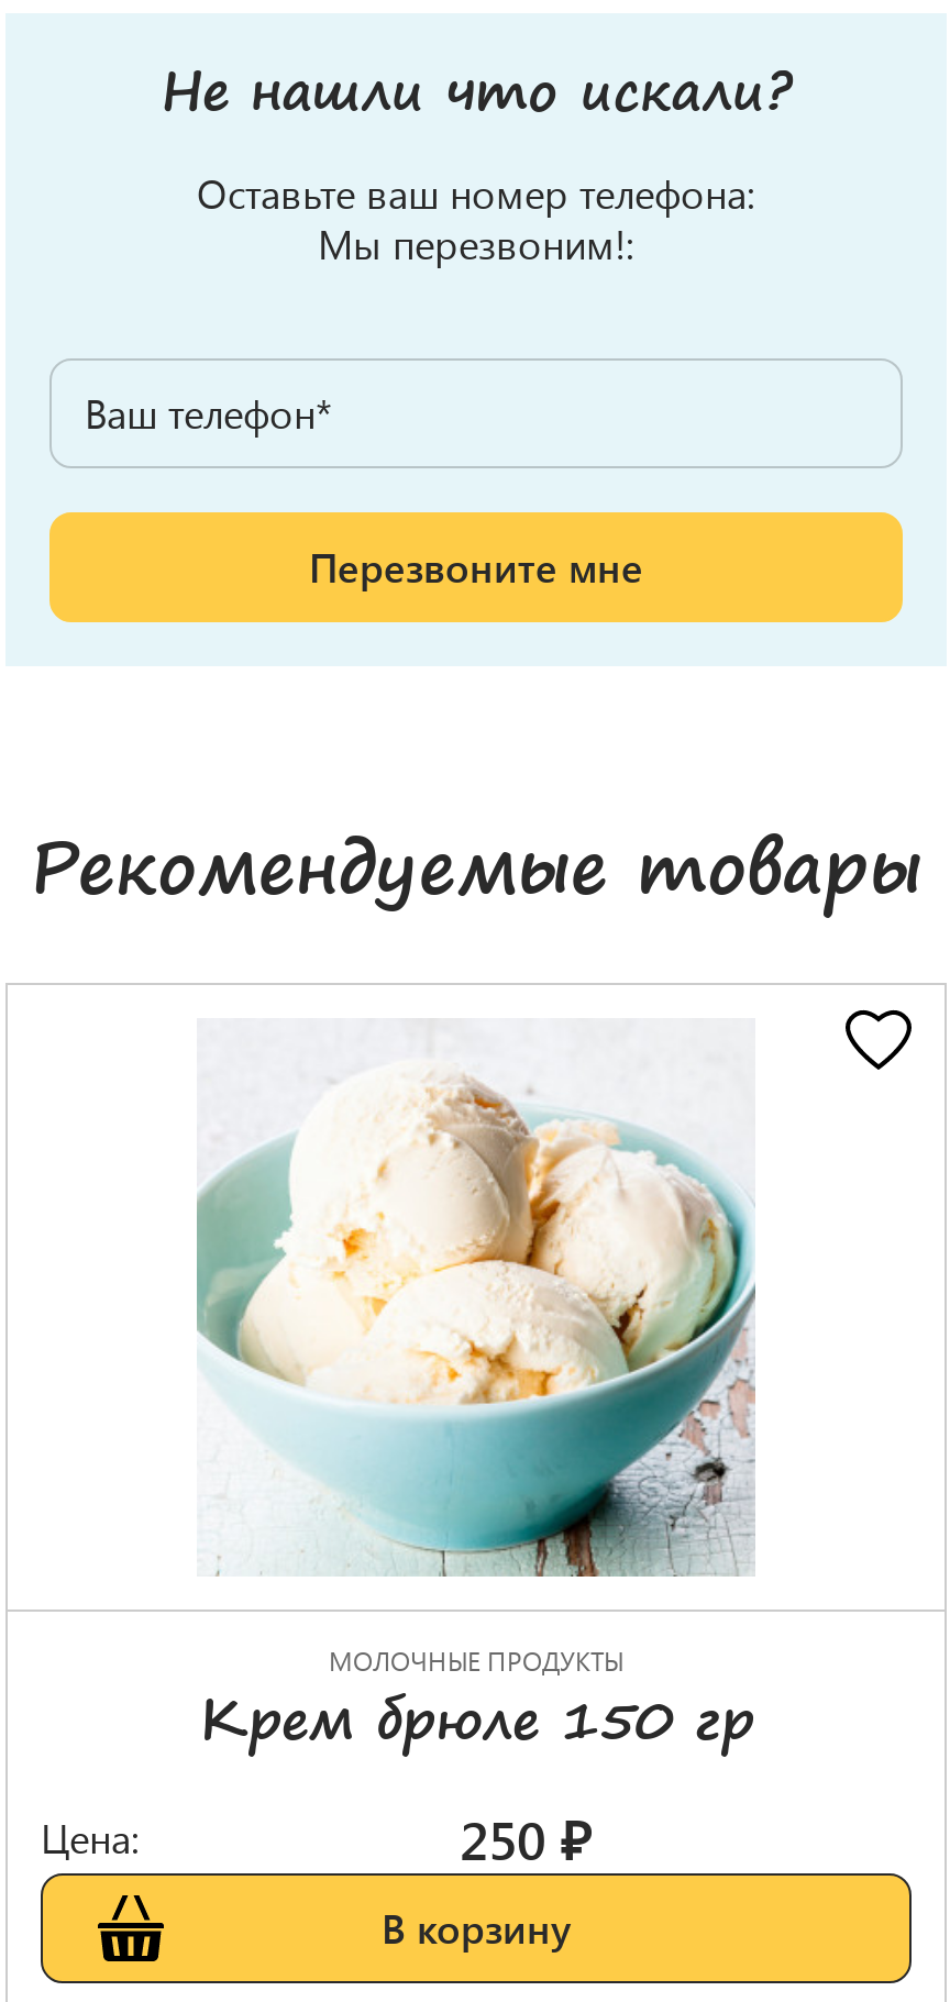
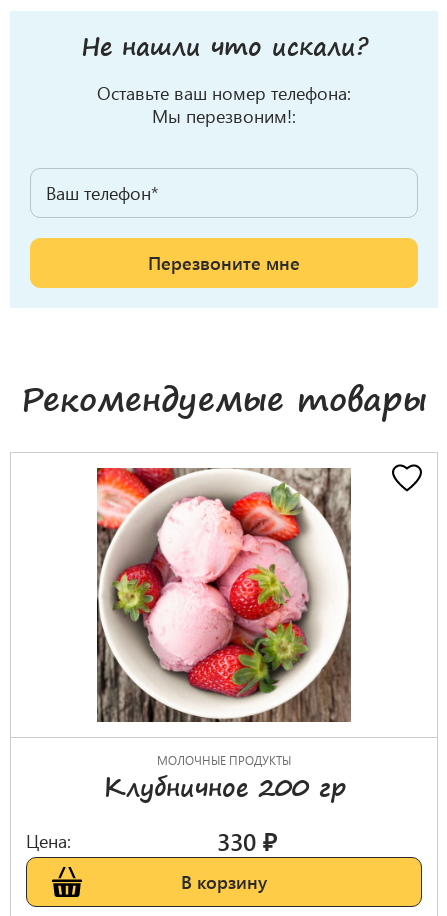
[195,1018,755,1579] [image] -> [96,467,352,723] [image]
[198,1674,754,1767] Крем брюле 150 гр -> [102,766,345,808] Клубничное 200 гр
[460,1804,592,1874] 250 ₽ -> [216,825,276,857] 330 ₽

